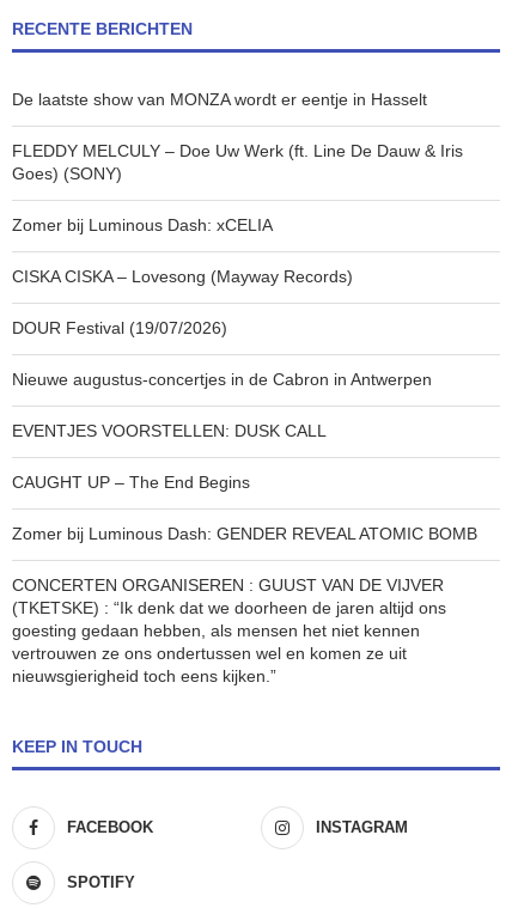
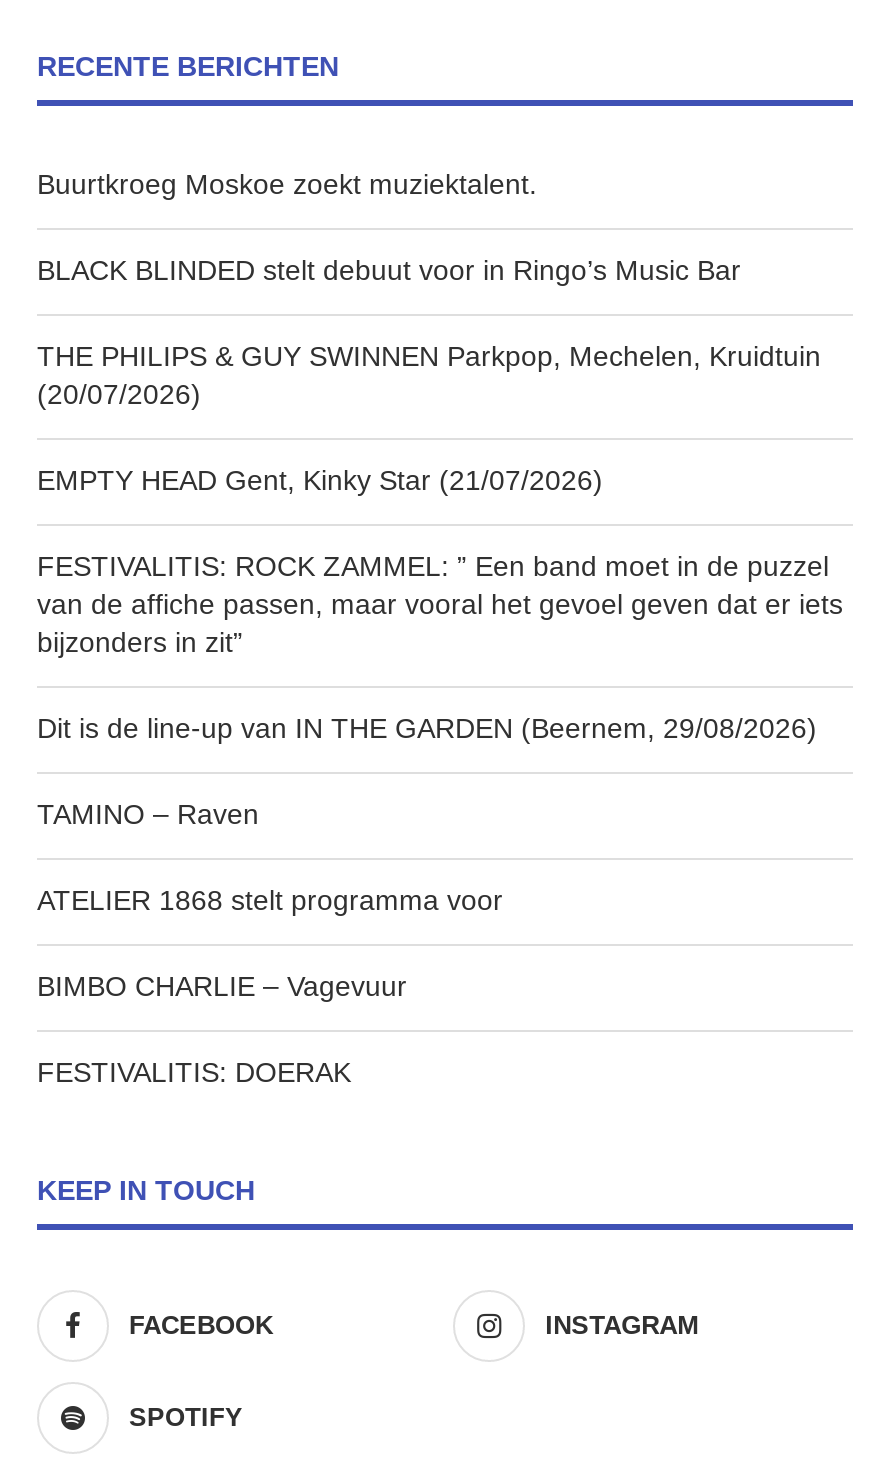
[12,90,427,109] De laatste show van MONZA wordt er eentje in Hasselt -> [37,169,537,201] Buurtkroeg Moskoe zoekt muziektalent.
[12,142,463,184] FLEDDY MELCULY – Doe Uw Werk (ft. Line De Dauw & Iris | Goes) (SONY) -> [37,255,741,287] BLACK BLINDED stelt debuut voor in Ringo’s Music Bar
[12,216,273,235] Zomer bij Luminous Dash: xCELIA -> [37,341,821,411] THE PHILIPS & GUY SWINNEN Parkpop, Mechelen, Kruidtuin | (20/07/2026)
[12,267,353,286] CISKA CISKA – Lovesong (Mayway Records) -> [37,465,603,497] EMPTY HEAD Gent, Kinky Star (21/07/2026)
[12,319,227,338] DOUR Festival (19/07/2026) -> [37,551,843,659] FESTIVALITIS: ROCK ZAMMEL: ” Een band moet in de puzzel | van de affiche passen, maar vooral het gevoel geven dat er iets | bijzonders in zit”
[12,370,432,389] Nieuwe augustus-concertjes in de Cabron in Antwerpen -> [37,713,817,745] Dit is de line-up van IN THE GARDEN (Beernem, 29/08/2026)
[12,422,327,441] EVENTJES VOORSTELLEN: DUSK CALL -> [37,799,259,831] TAMINO – Raven
[12,473,250,492] CAUGHT UP – The End Begins -> [37,885,503,917] ATELIER 1868 stelt programma voor
[12,524,477,544] Zomer bij Luminous Dash: GENDER REVEAL ATOMIC BOMB -> [37,971,407,1003] BIMBO CHARLIE – Vagevuur
[12,576,446,686] CONCERTEN ORGANISEREN : GUUST VAN DE VIJVER | (TKETSKE) : “Ik denk dat we doorheen de jaren altijd ons | goesting gedaan hebben, als mensen het niet kennen | vertrouwen ze ons ondertussen wel en komen ze uit | nieuwsgierigheid toch eens kijken.” -> [37,1057,351,1089] FESTIVALITIS: DOERAK

